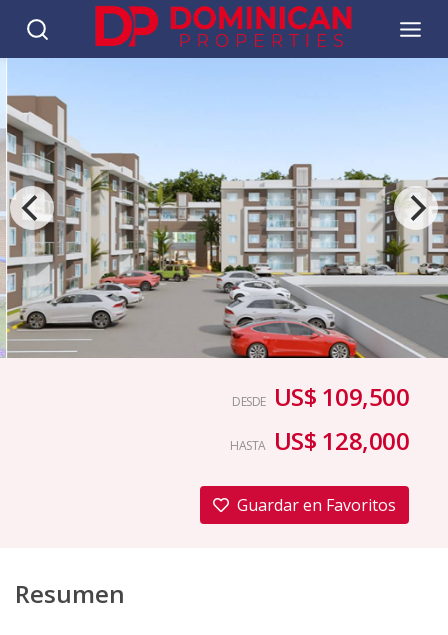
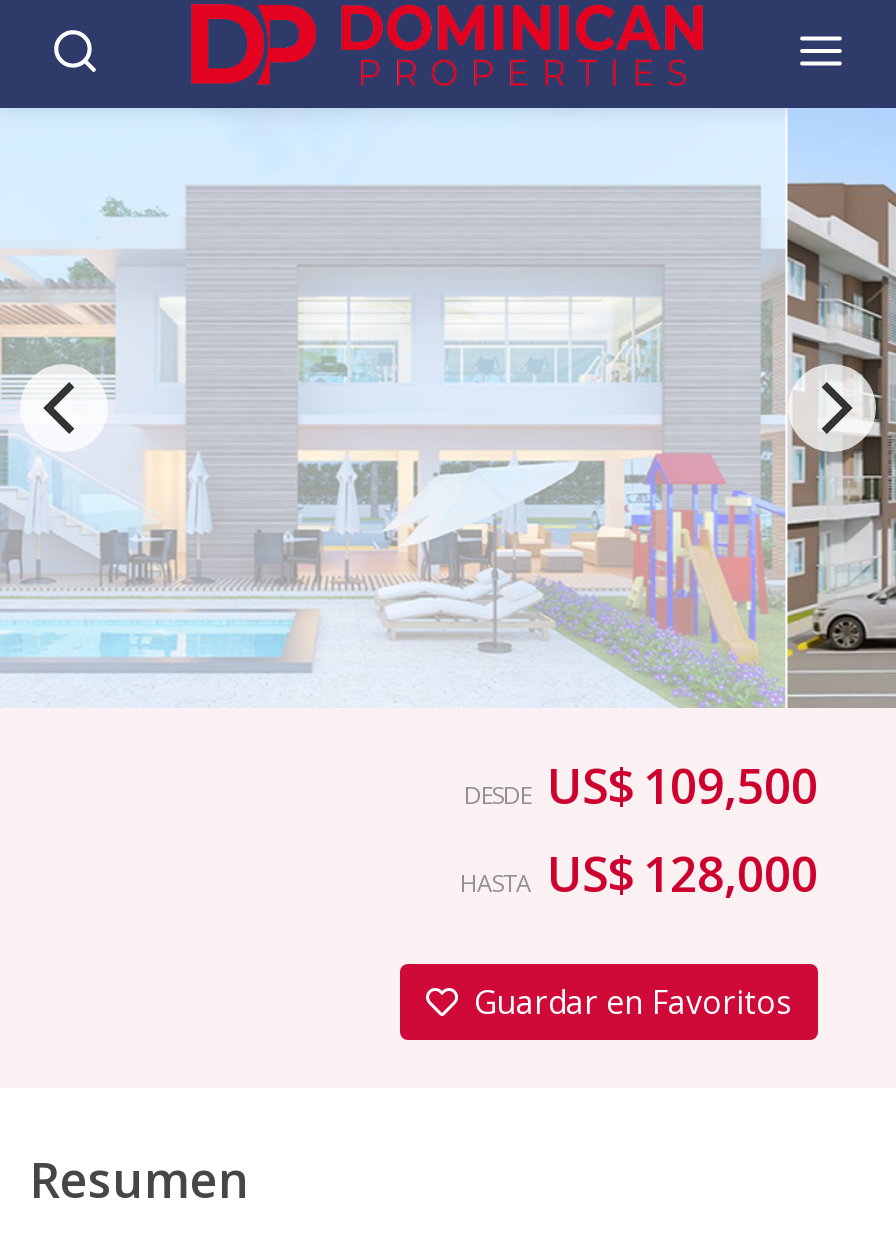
[3,59,445,359] [image] -> [6,110,890,708] [image]

